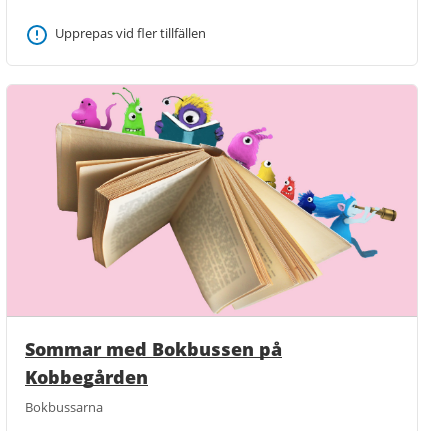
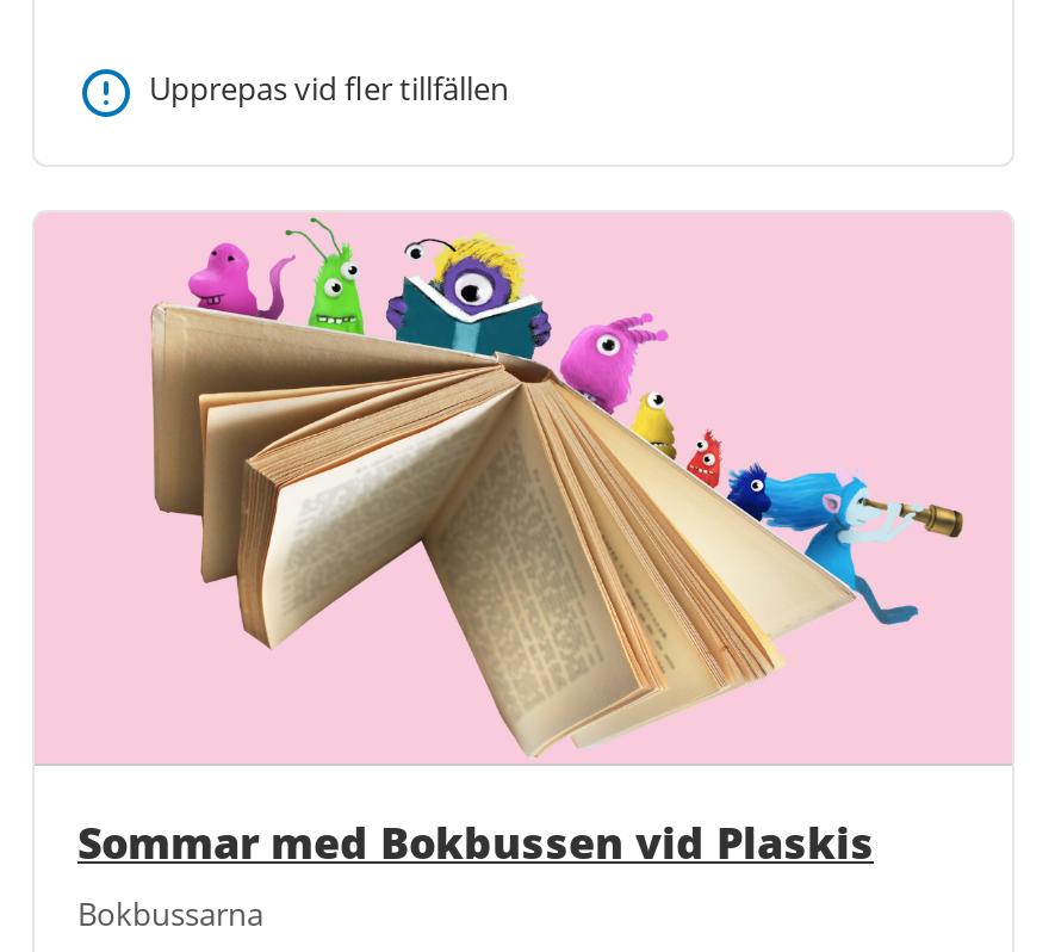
[25,337,282,389] Sommar med Bokbussen på | Kobbegården -> [77,813,874,870] Sommar med Bokbussen vid Plaskis

